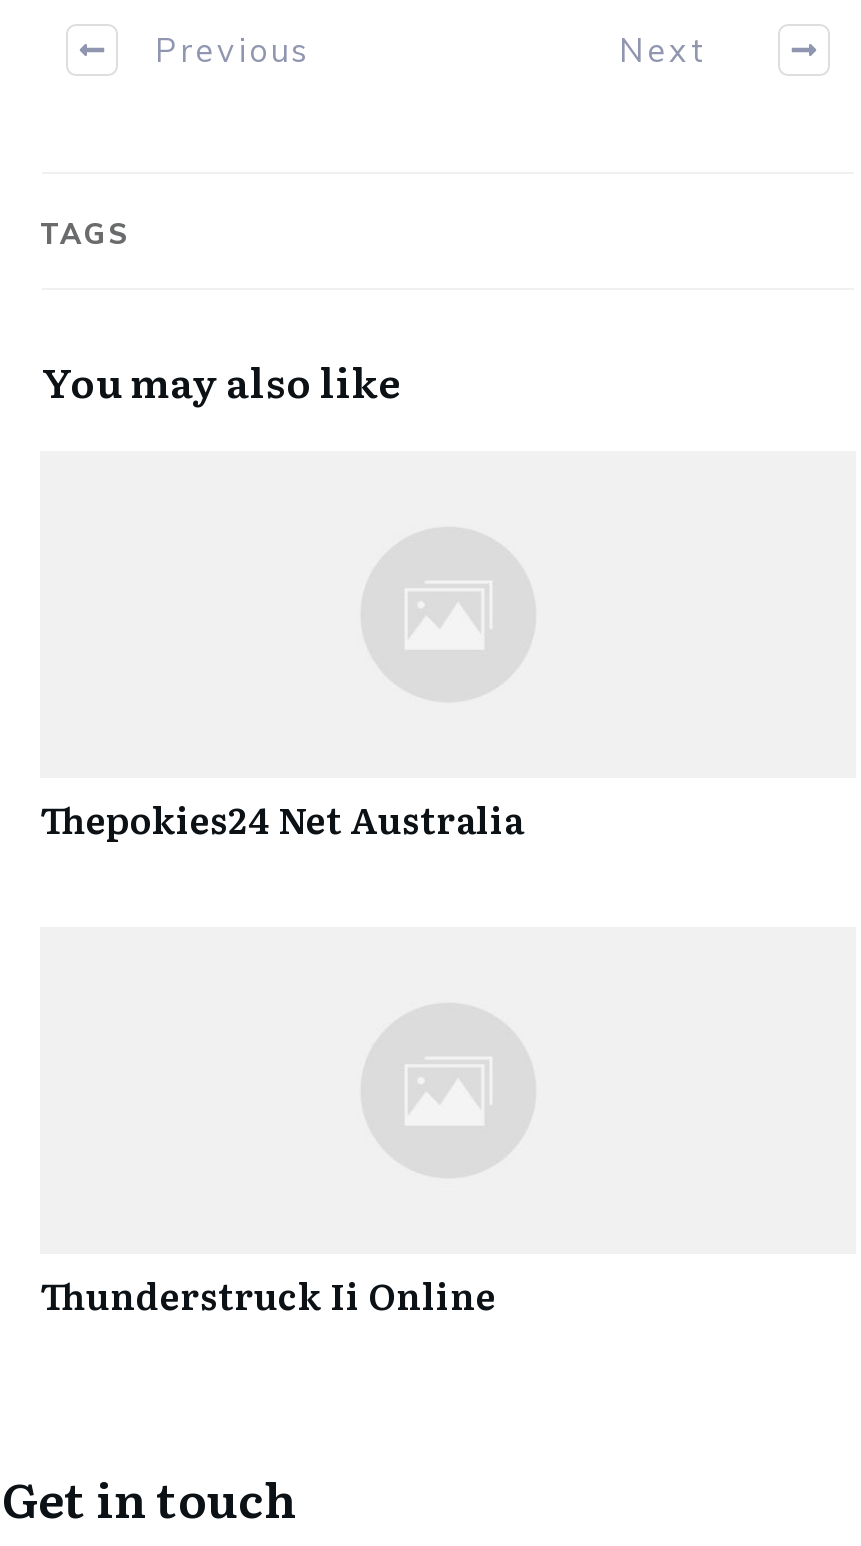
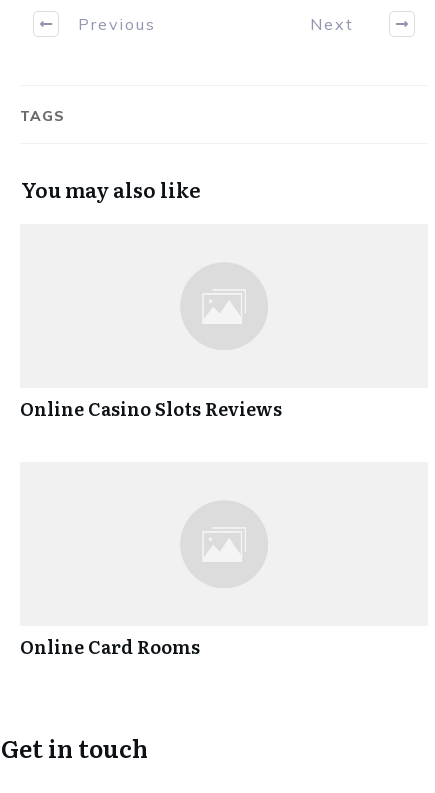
[40,793,524,847] Thepokies24 Net Australia -> [20,395,282,422] Online Casino Slots Reviews
[40,1269,496,1323] Thunderstruck Ii Online -> [20,633,200,660] Online Card Rooms

